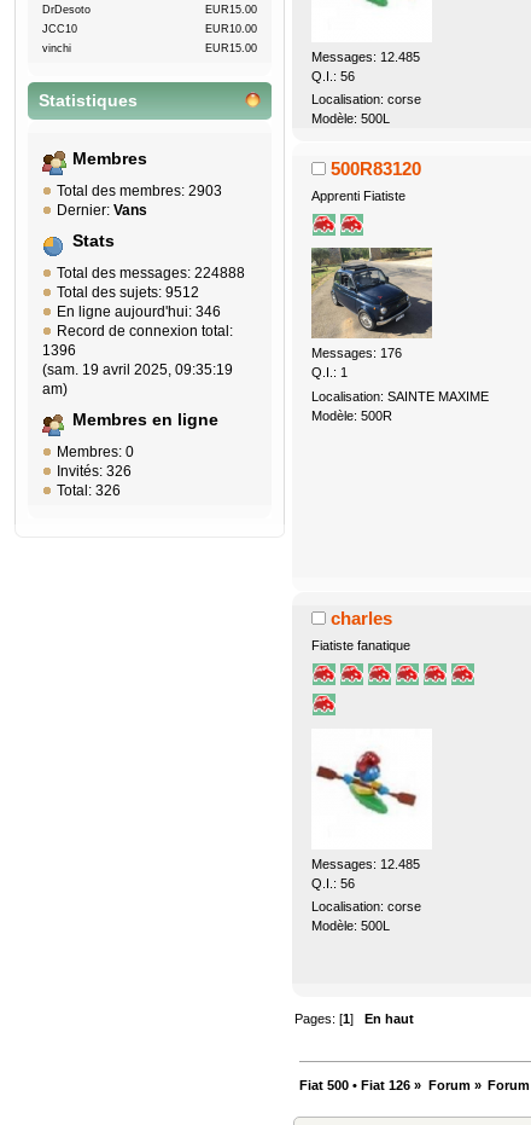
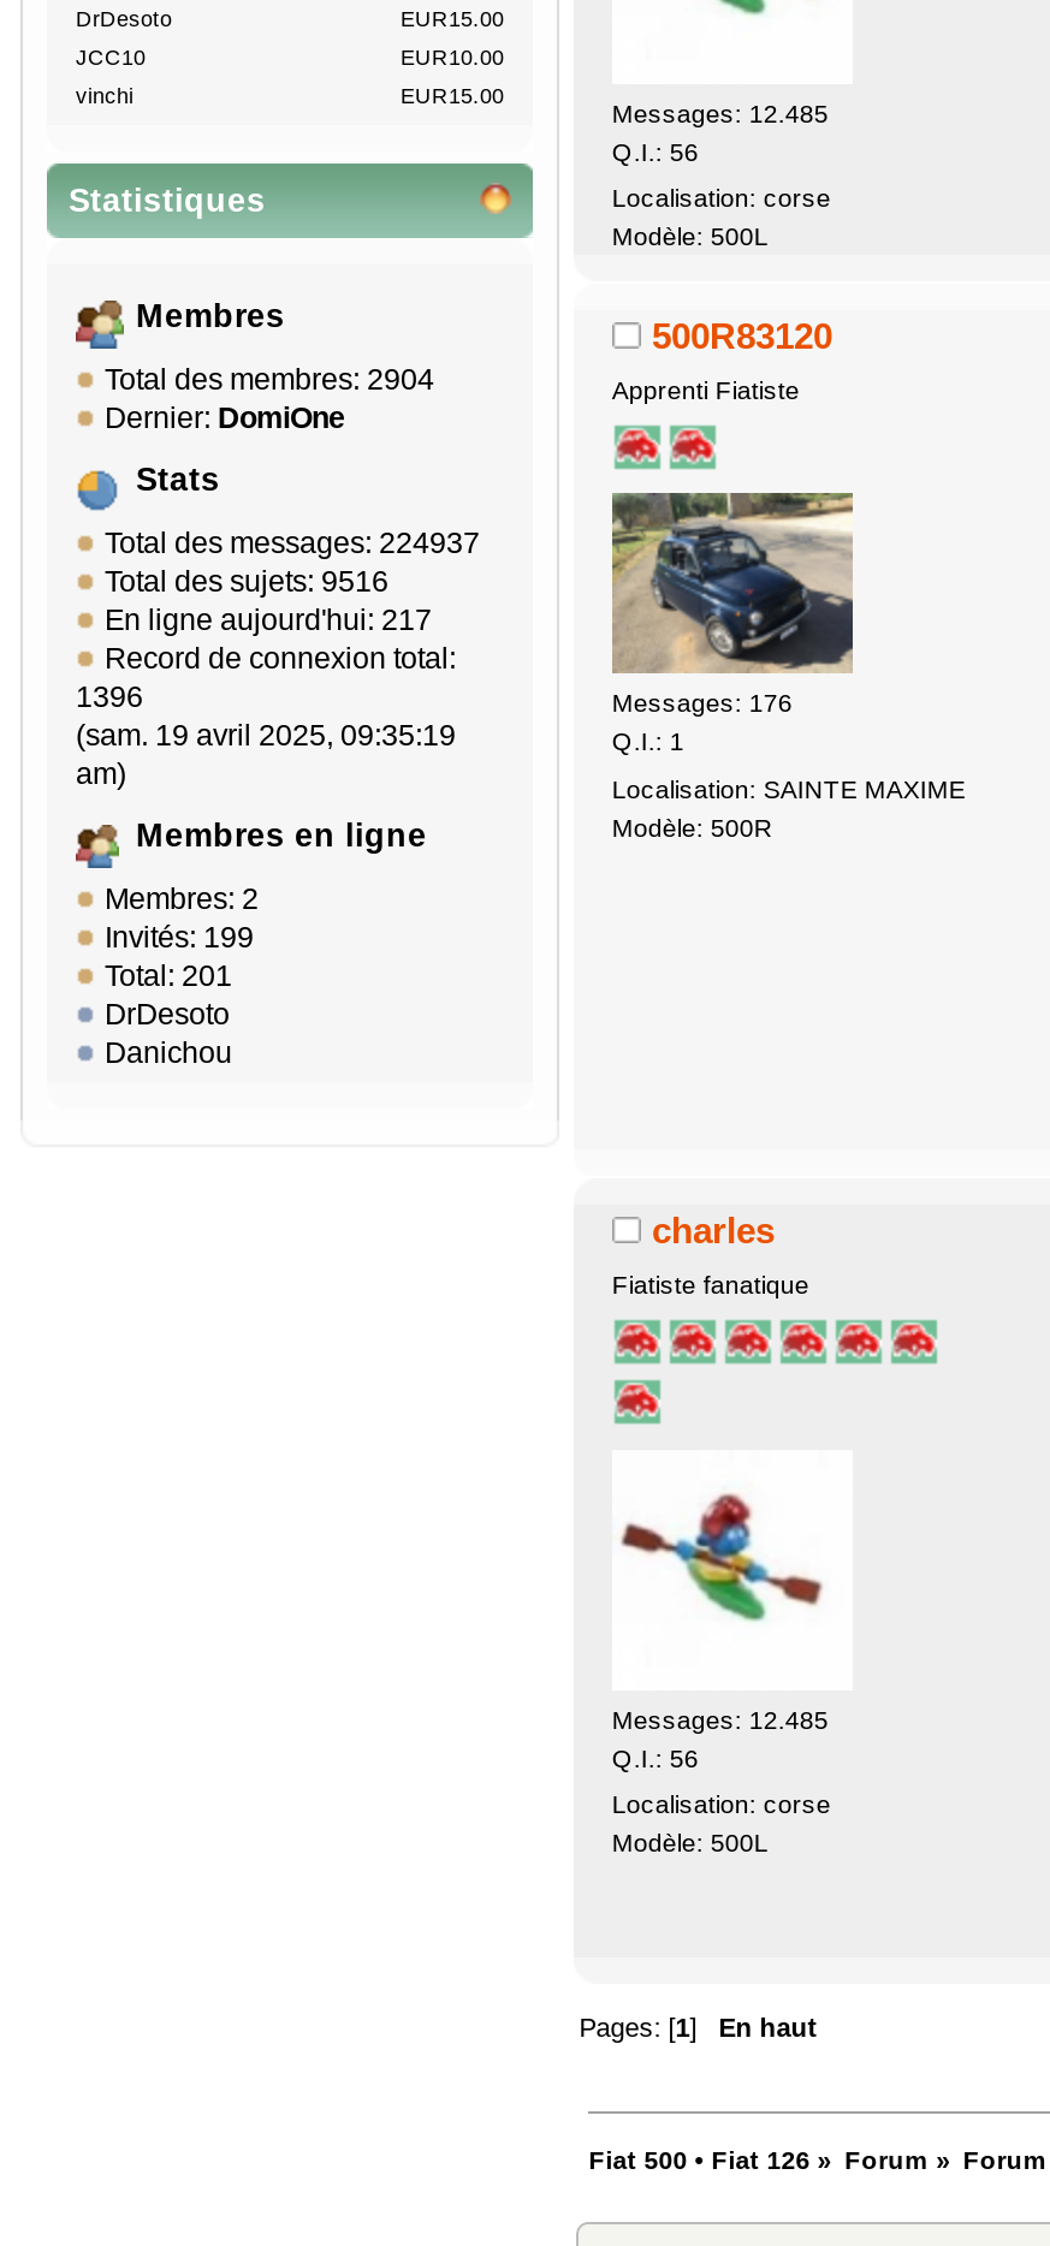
[57,183,222,200] Total des membres: 2903 -> [105,364,434,397] Total des membres: 2904
[57,202,147,219] Dernier: Vans -> [105,402,345,436] Dernier: DomiOne
[57,265,245,282] Total des messages: 224888 -> [105,527,480,561] Total des messages: 224937
[57,284,199,301] Total des sujets: 9512 -> [105,566,388,599] Total des sujets: 9516
[57,304,221,321] En ligne aujourd'hui: 346 -> [105,604,432,638] En ligne aujourd'hui: 217
[57,444,134,499] Membres: 0 | Invités: 326 | Total: 326 -> [105,883,259,1071] Membres: 2 | Invités: 199 | Total: 201 | DrDesoto | Danichou

